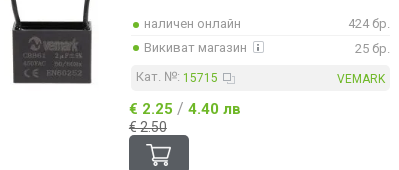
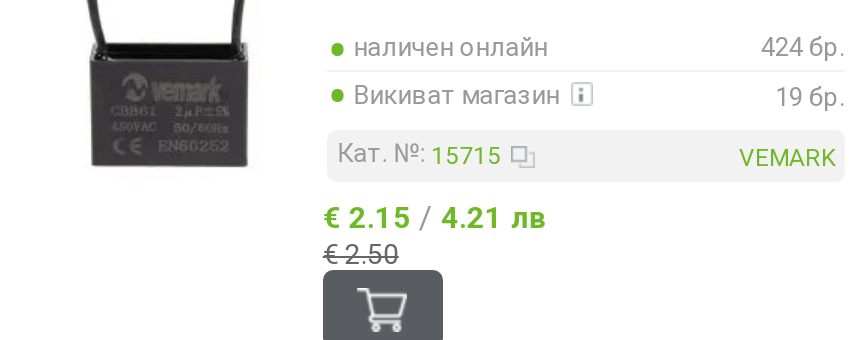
[355,41,390,56] 25 бр. -> [775,81,845,111] 19 бр.
[129,99,241,118] € 2.25 / 4.40 лв -> [323,199,547,237] € 2.15 / 4.21 лв

